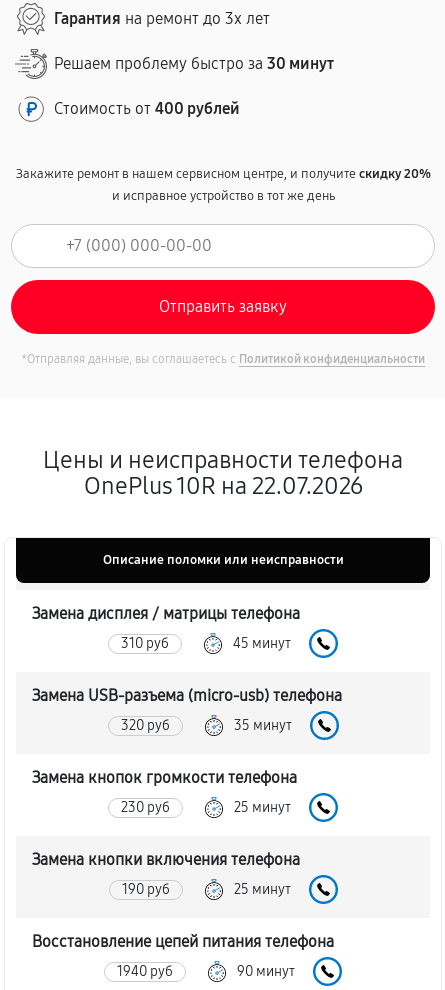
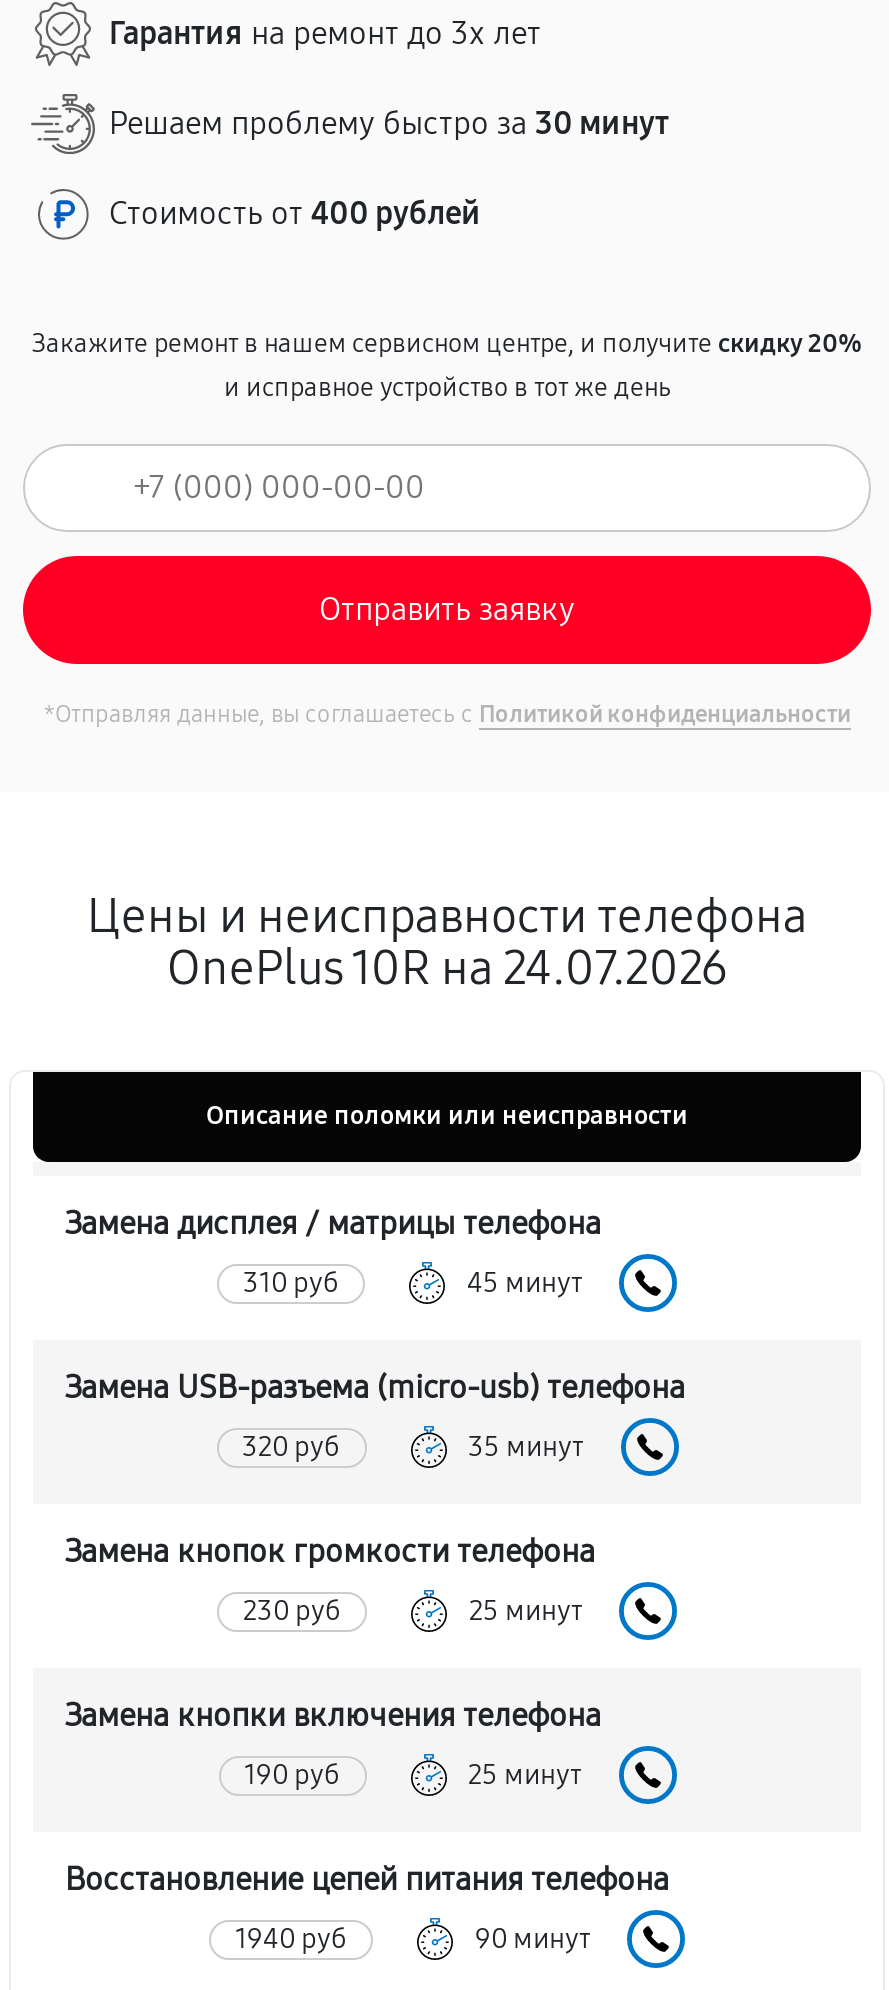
[83,472,362,500] OnePlus 10R на 22.07.2026 -> [167,940,727,996] OnePlus 10R на 24.07.2026

